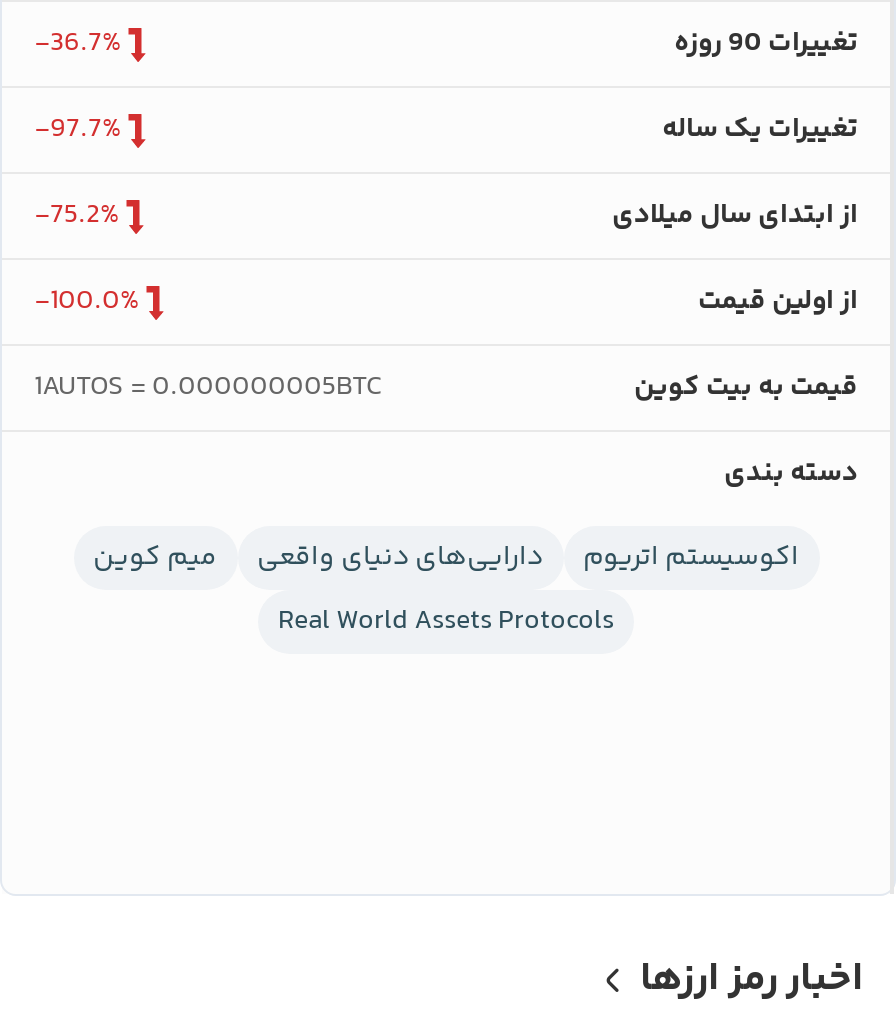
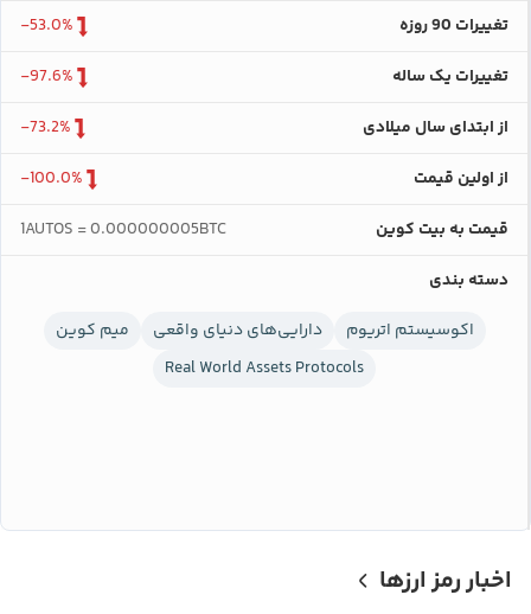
[34,22,122,66] -36.7% -> [20,13,73,39] -53.0%
[34,108,122,152] -97.7% -> [20,64,73,90] -97.6%
[34,194,120,238] -75.2% -> [20,115,71,141] -73.2%

